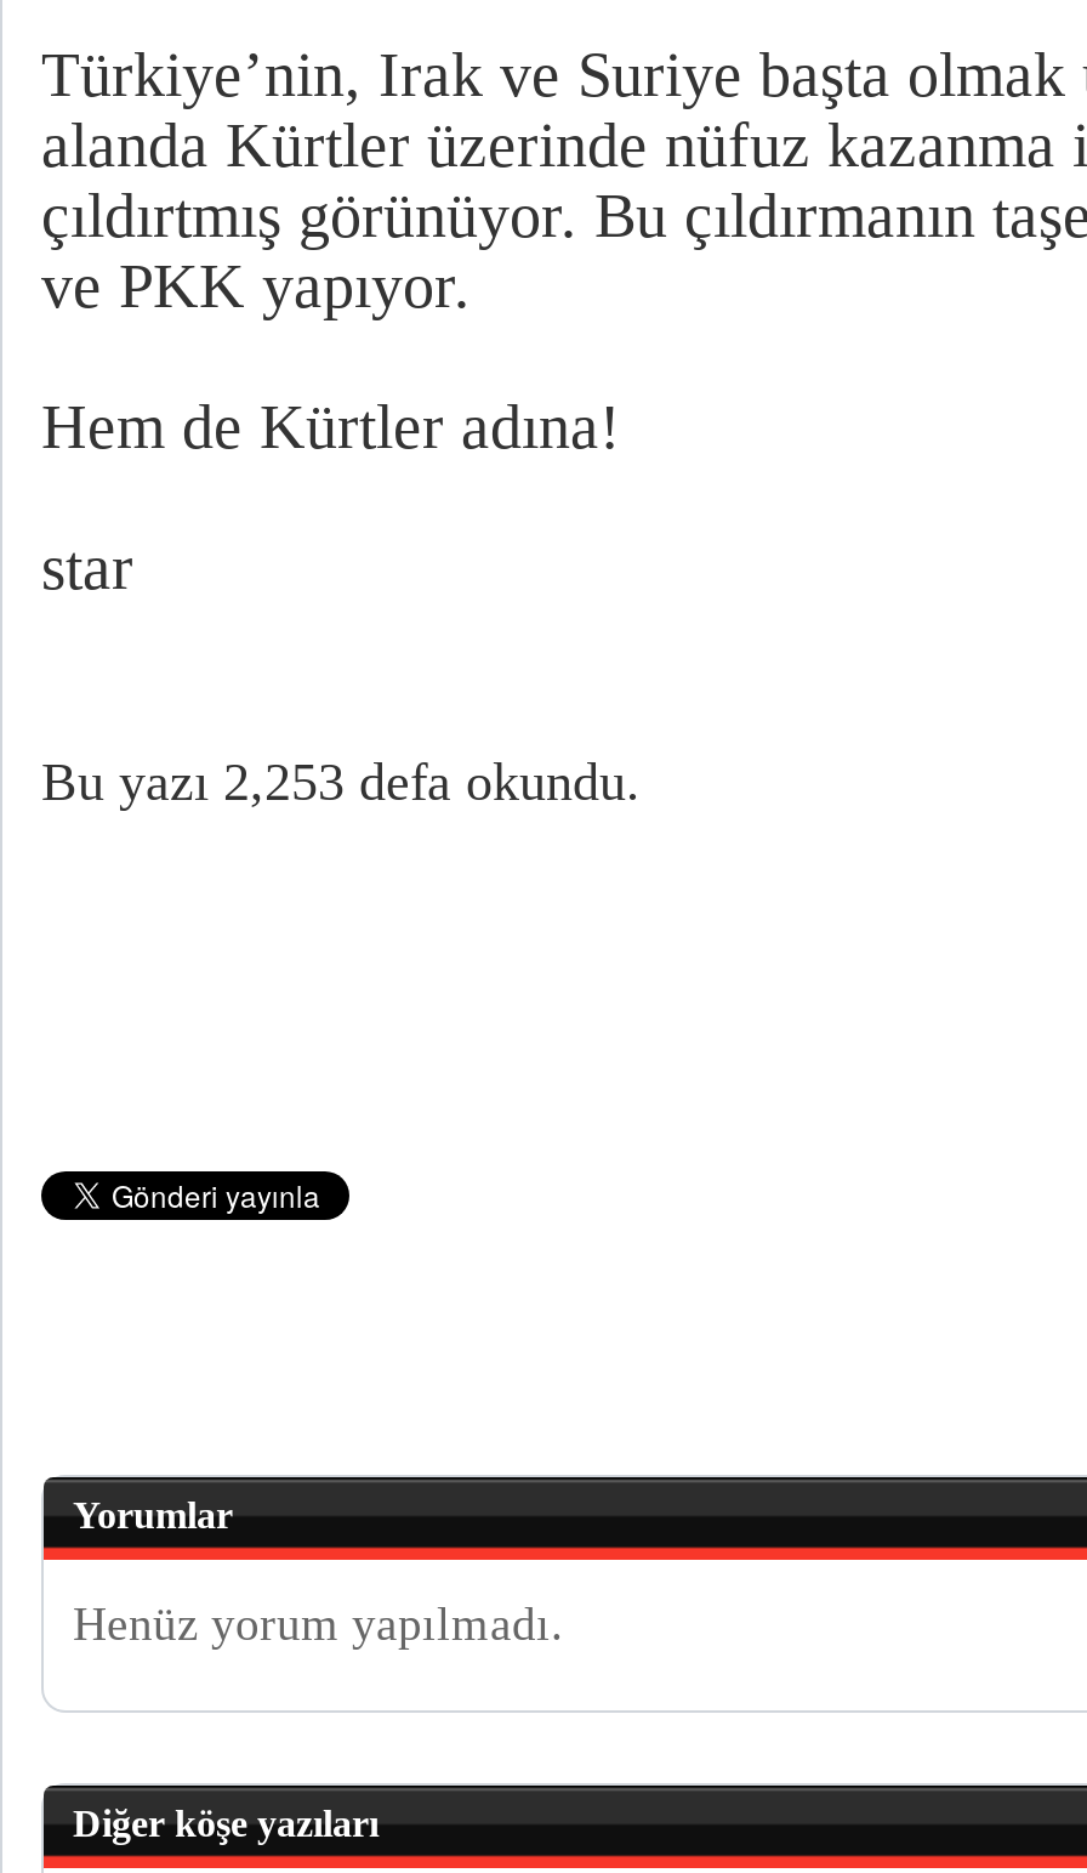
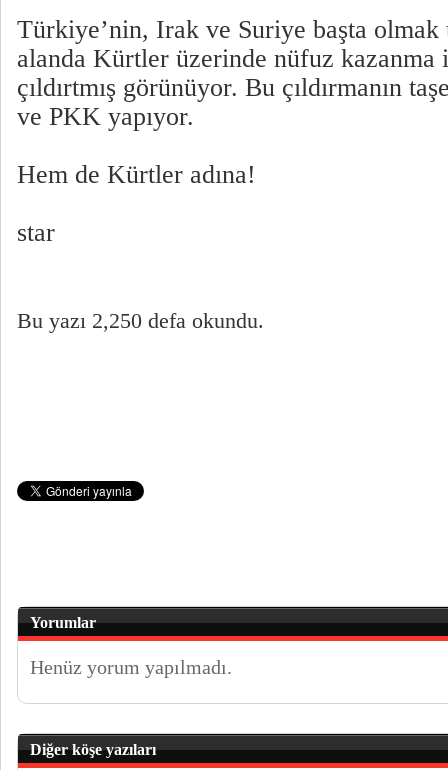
[41,754,641,812] Bu yazı 2,253 defa okundu. -> [17,309,264,333] Bu yazı 2,250 defa okundu.

